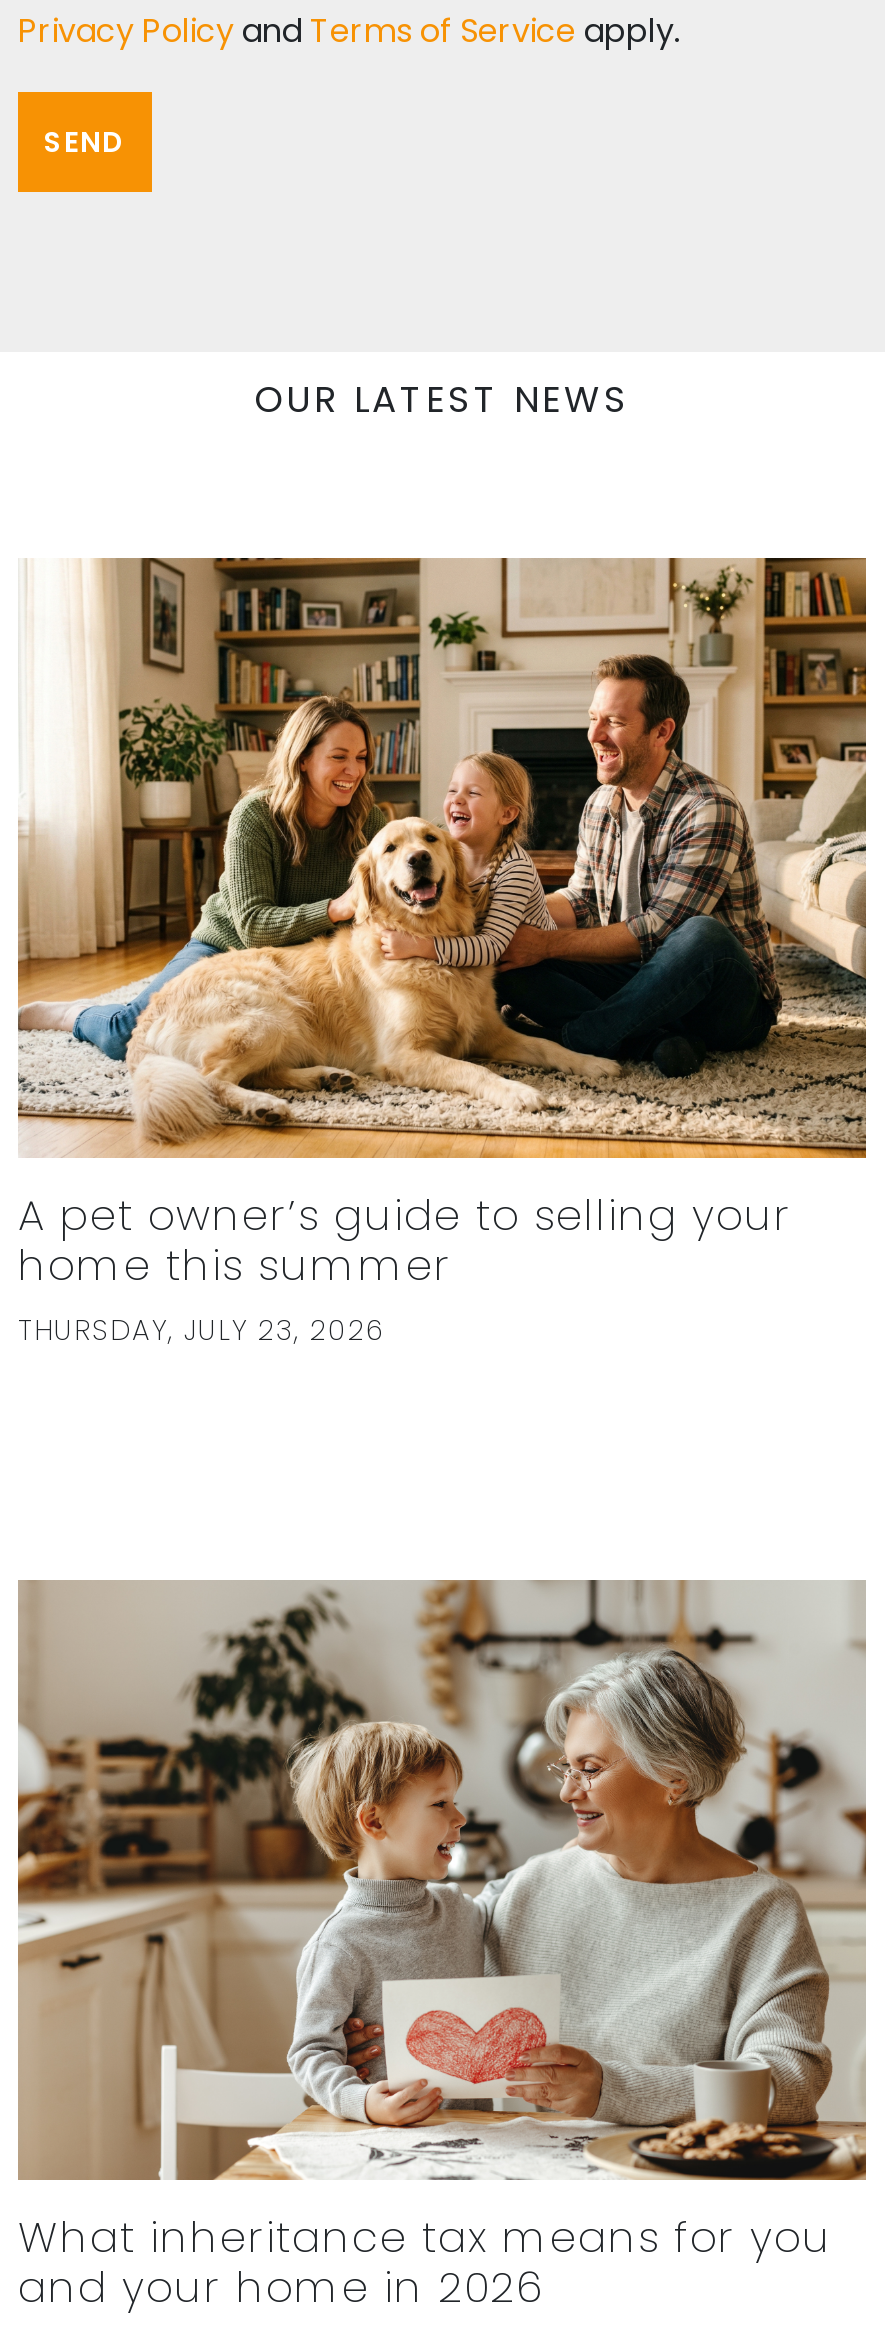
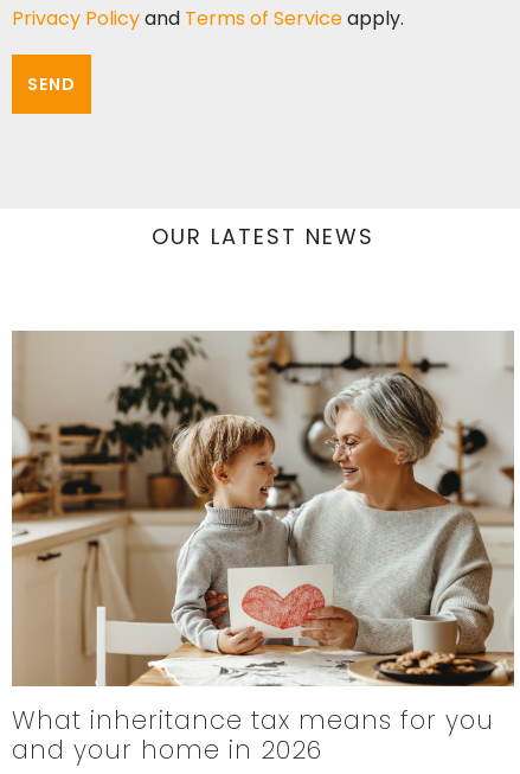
[18,556,866,1350] [image] | A pet owner’s guide to selling your | home this summer | THURSDAY, JULY 23, 2026 -> none

